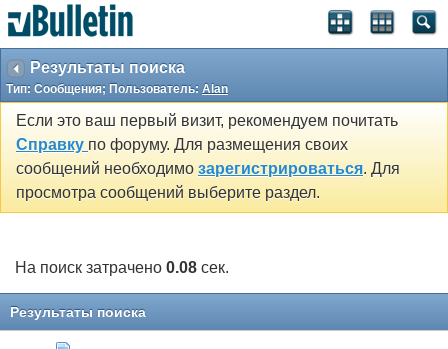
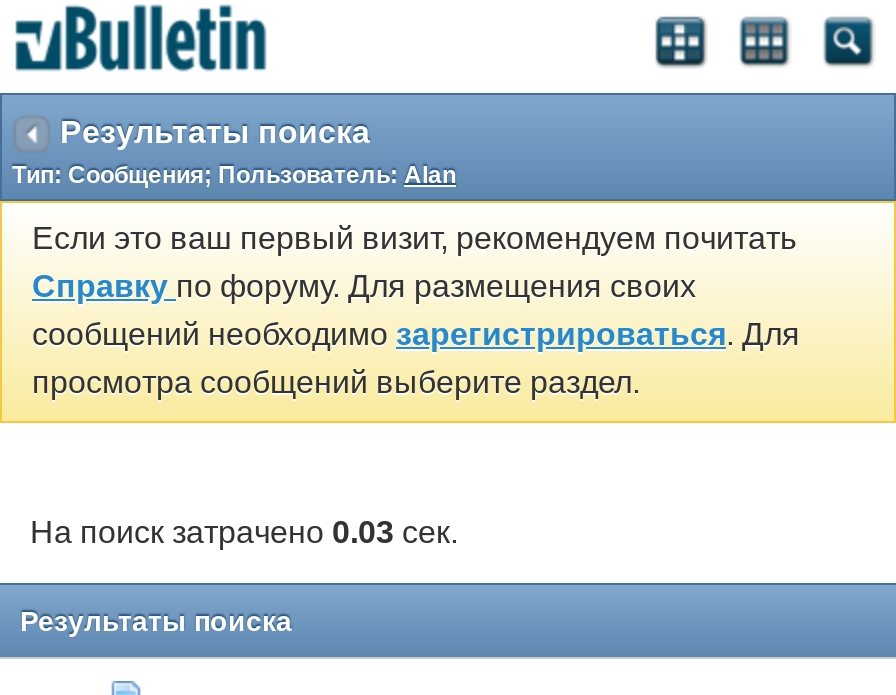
[15,259,229,276] На поиск затрачено 0.08 сек. -> [30,515,458,549] На поиск затрачено 0.03 сек.

